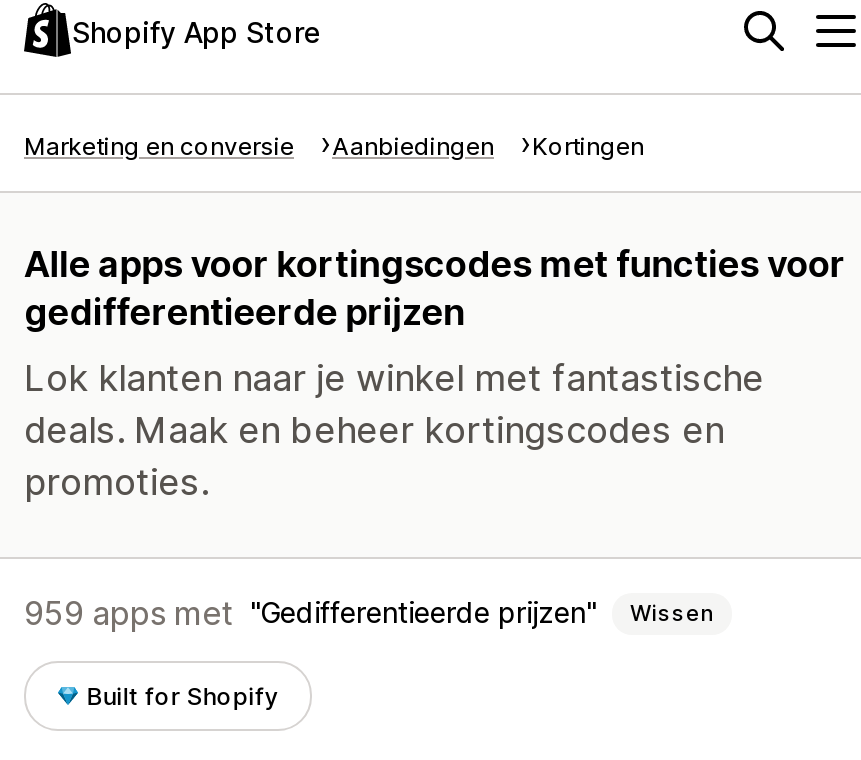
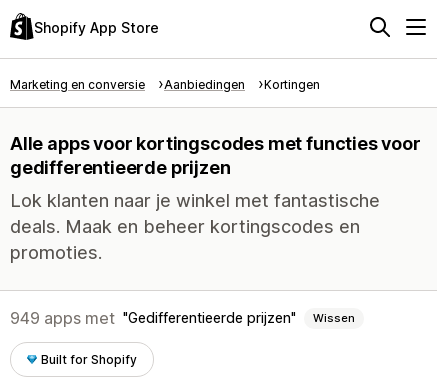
[24,593,714,633] 959 apps met Gedifferentieerde prijzen Wissen -> [10,308,355,328] 949 apps met Gedifferentieerde prijzen Wissen

